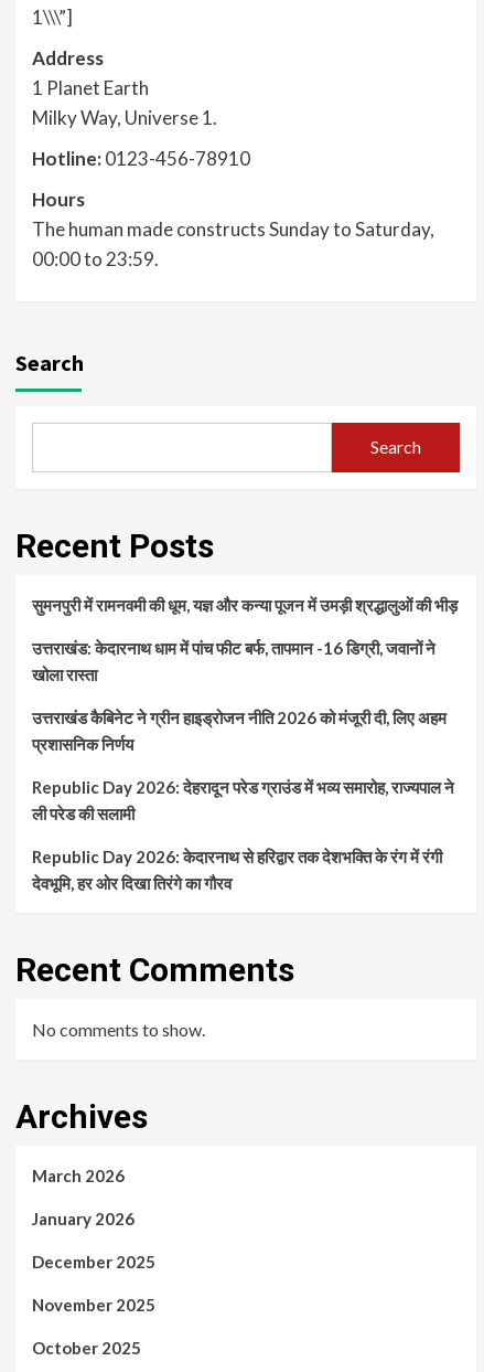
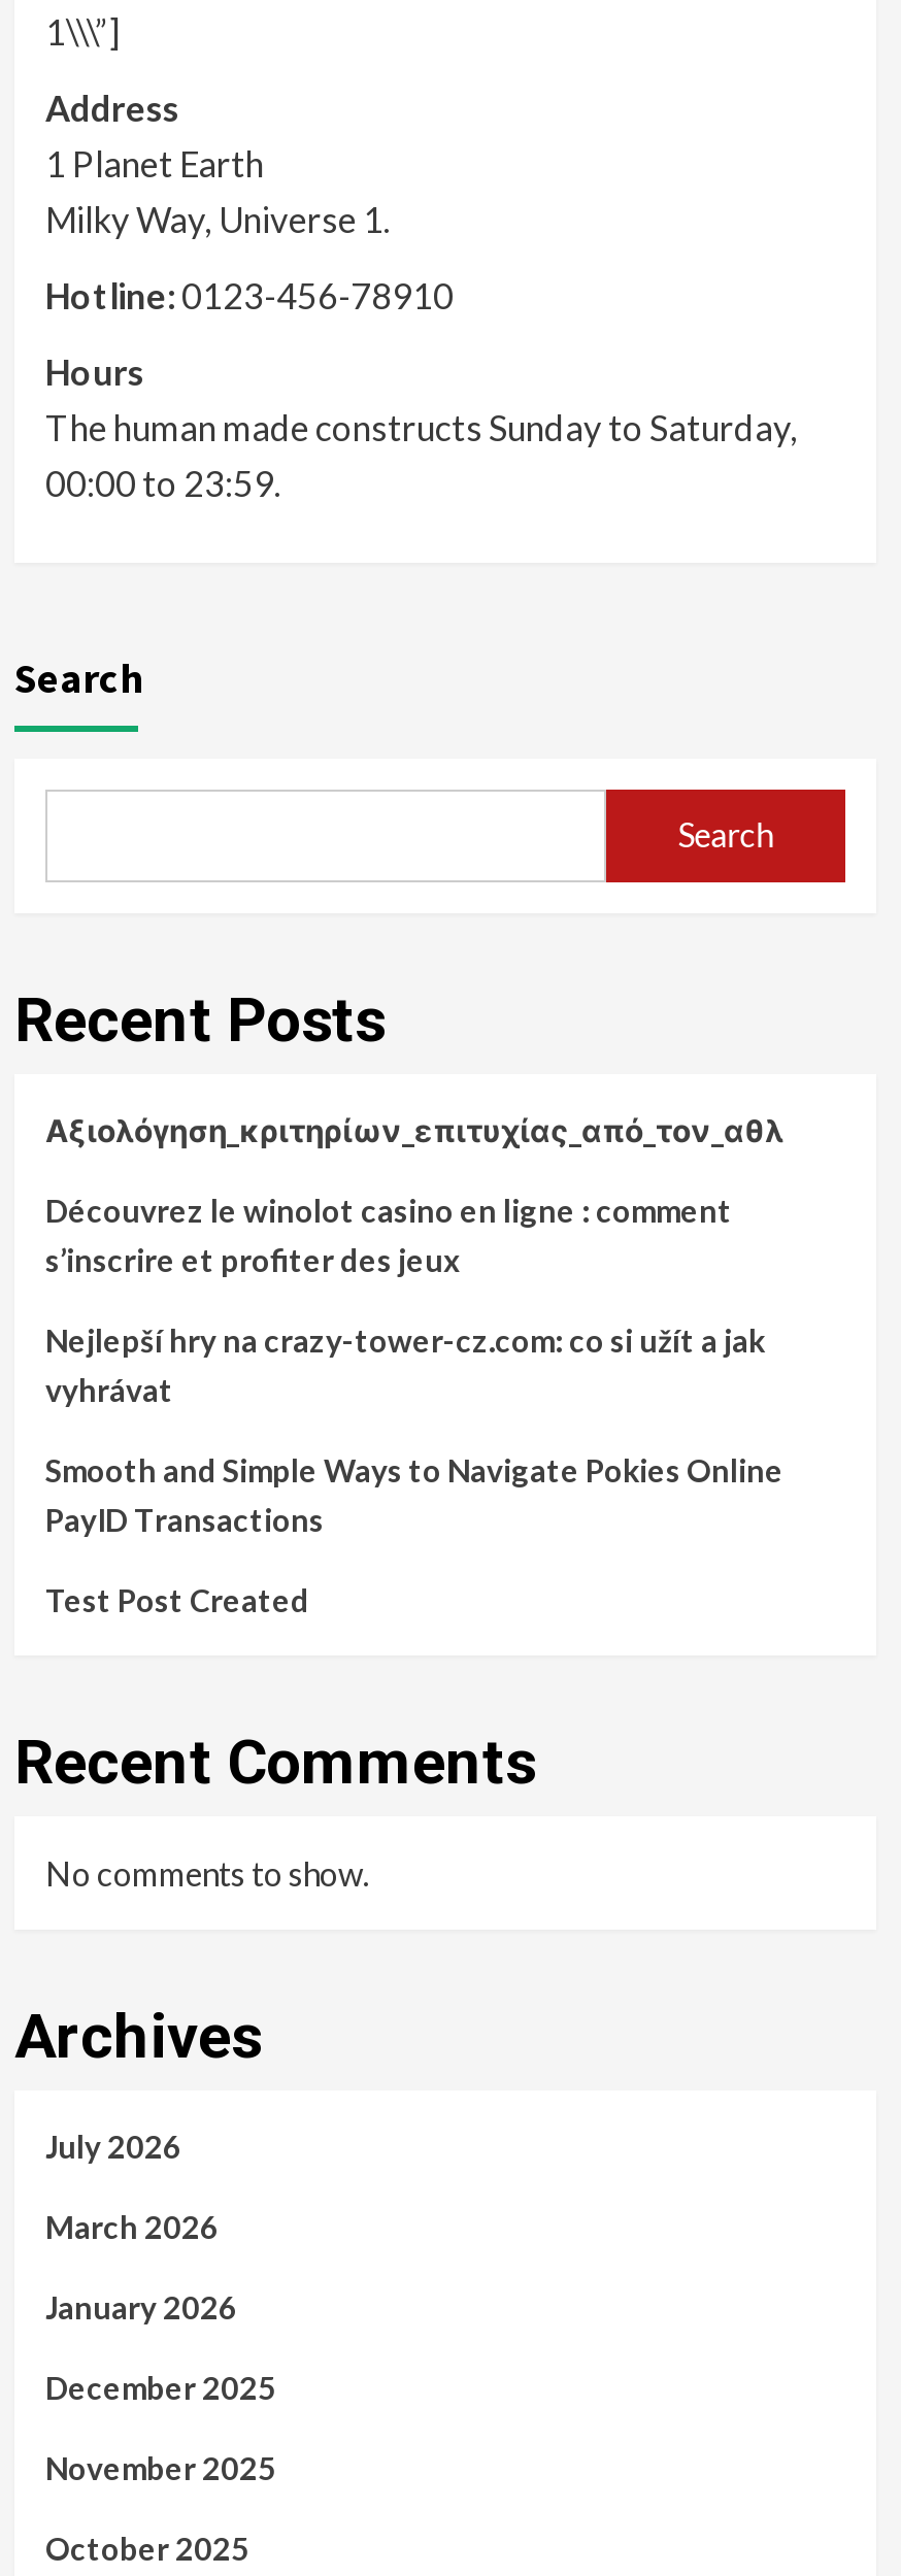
[32,595,458,614] सुमनपुरी में रामनवमी की धूम, यज्ञ और कन्या पूजन में उमड़ी श्रद्धालुओं की भीड़ -> [45,1111,783,1148] Αξιολόγηση_κριτηρίων_επιτυχίας_από_τον_αθλ
[32,638,435,684] उत्तराखंड: केदारनाथ धाम में पांच फीट बर्फ, तापमान -16 डिग्री, जवानों ने | खोला रास्ता -> [45,1191,732,1278] Découvrez le winolot casino en ligne : comment | s’inscrire et profiter des jeux
[32,707,447,754] उत्तराखंड कैबिनेट ने ग्रीन हाइड्रोजन नीति 2026 को मंजूरी दी, लिए अहम | प्रशासनिक निर्णय -> [45,1321,765,1407] Nejlepší hry na crazy-tower-cz.com: co si užít a jak | vyhrávat
[32,777,454,823] Republic Day 2026: देहरादून परेड ग्राउंड में भव्य समारोह, राज्यपाल ने | ली परेड की सलामी -> [45,1451,783,1537] Smooth and Simple Ways to Navigate Pokies Online | PayID Transactions
[32,846,442,893] Republic Day 2026: केदारनाथ से हरिद्वार तक देशभक्ति के रंग में रंगी | देवभूमि, हर ओर दिखा तिरंगे का गौरव -> [45,1581,309,1618] Test Post Created
moved [15,950,294,1135] -> [14,1725,536,2071]: Recent Comments | No comments to show. | Archives
none -> [45,2127,181,2164] July 2026

